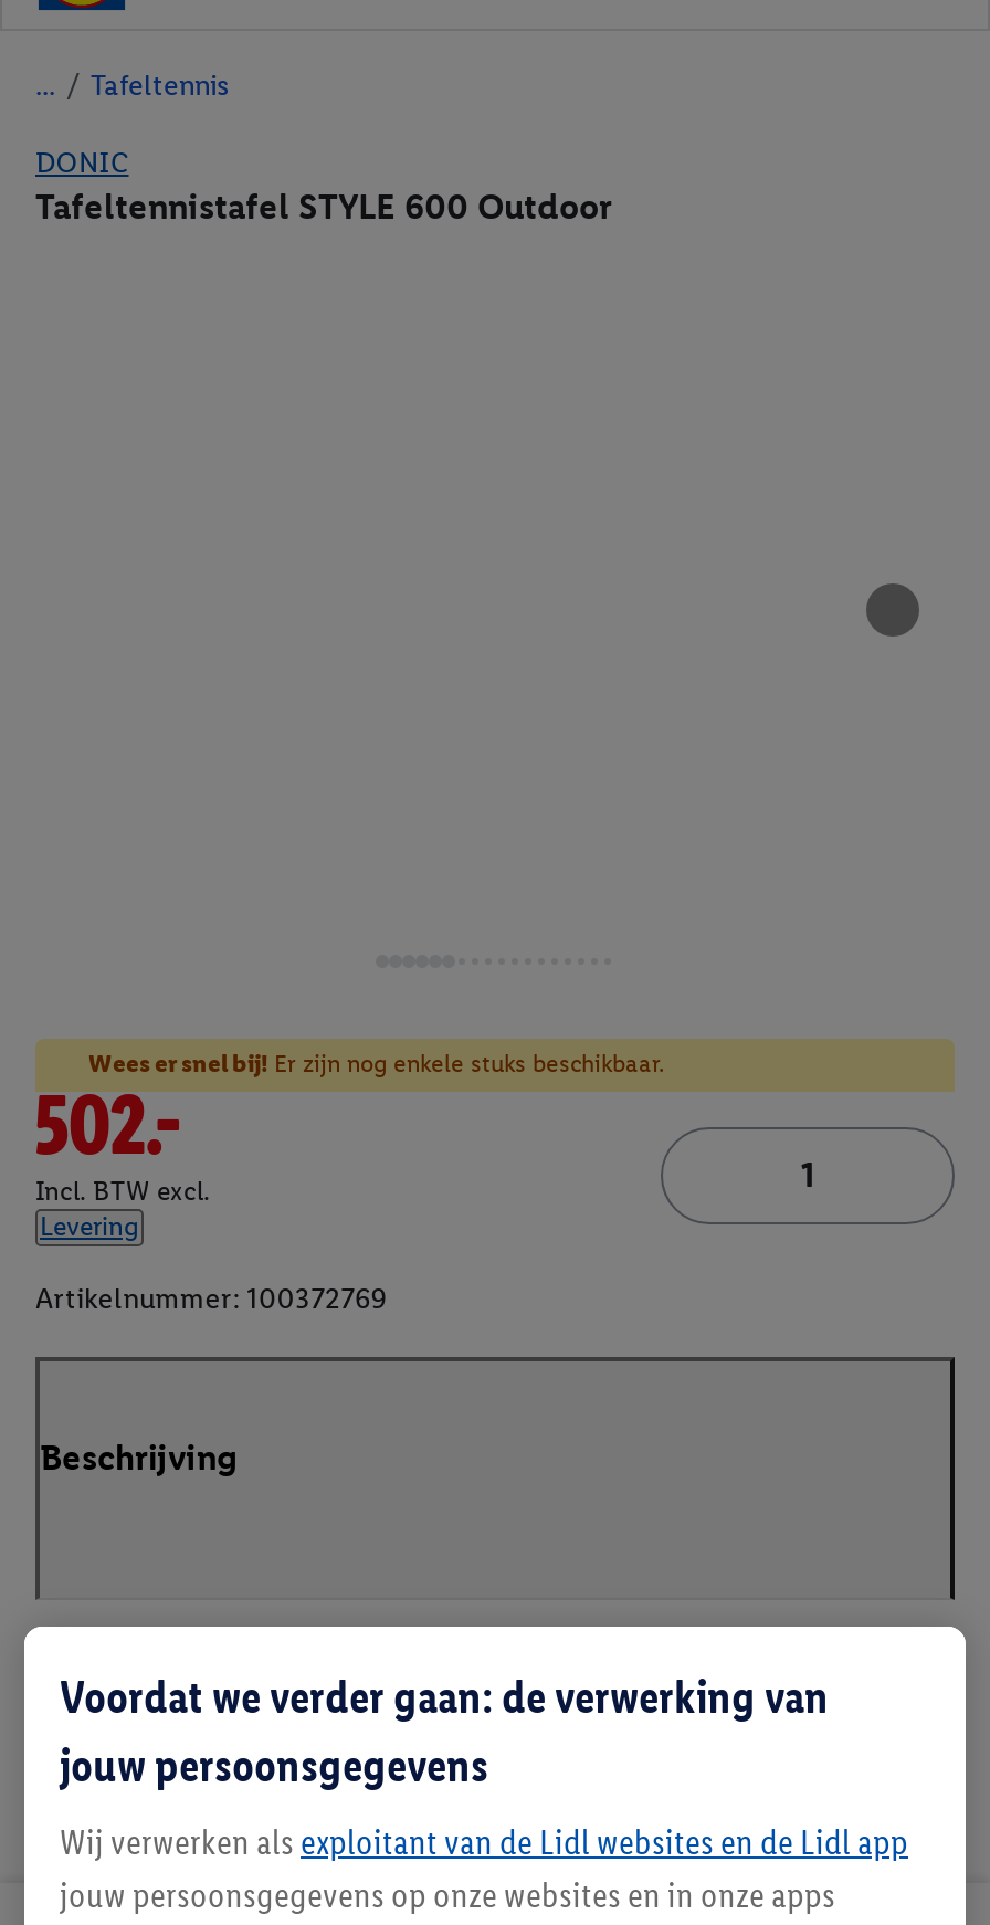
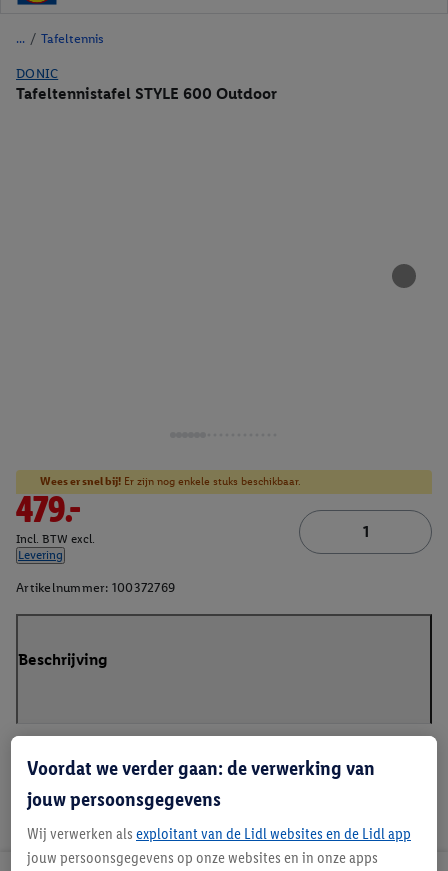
[35,1082,181,1166] 502.- -> [16,489,81,527] 479.-

